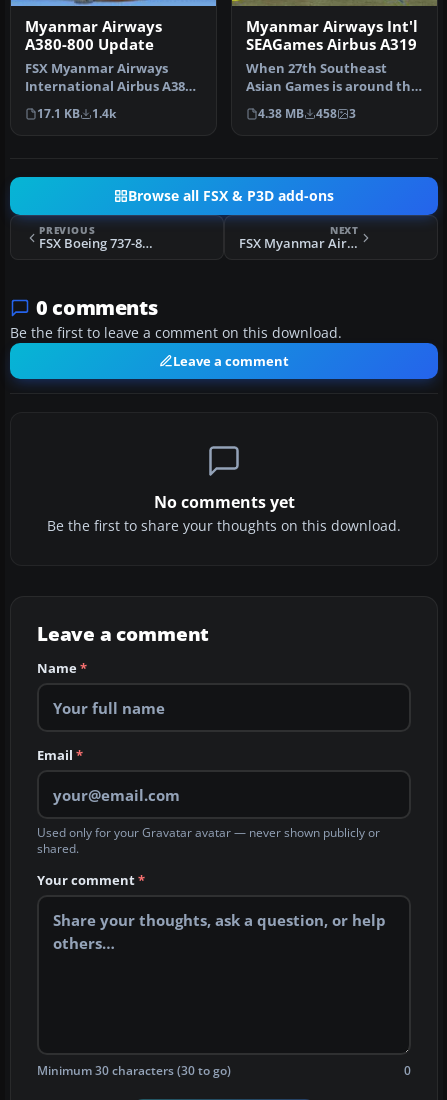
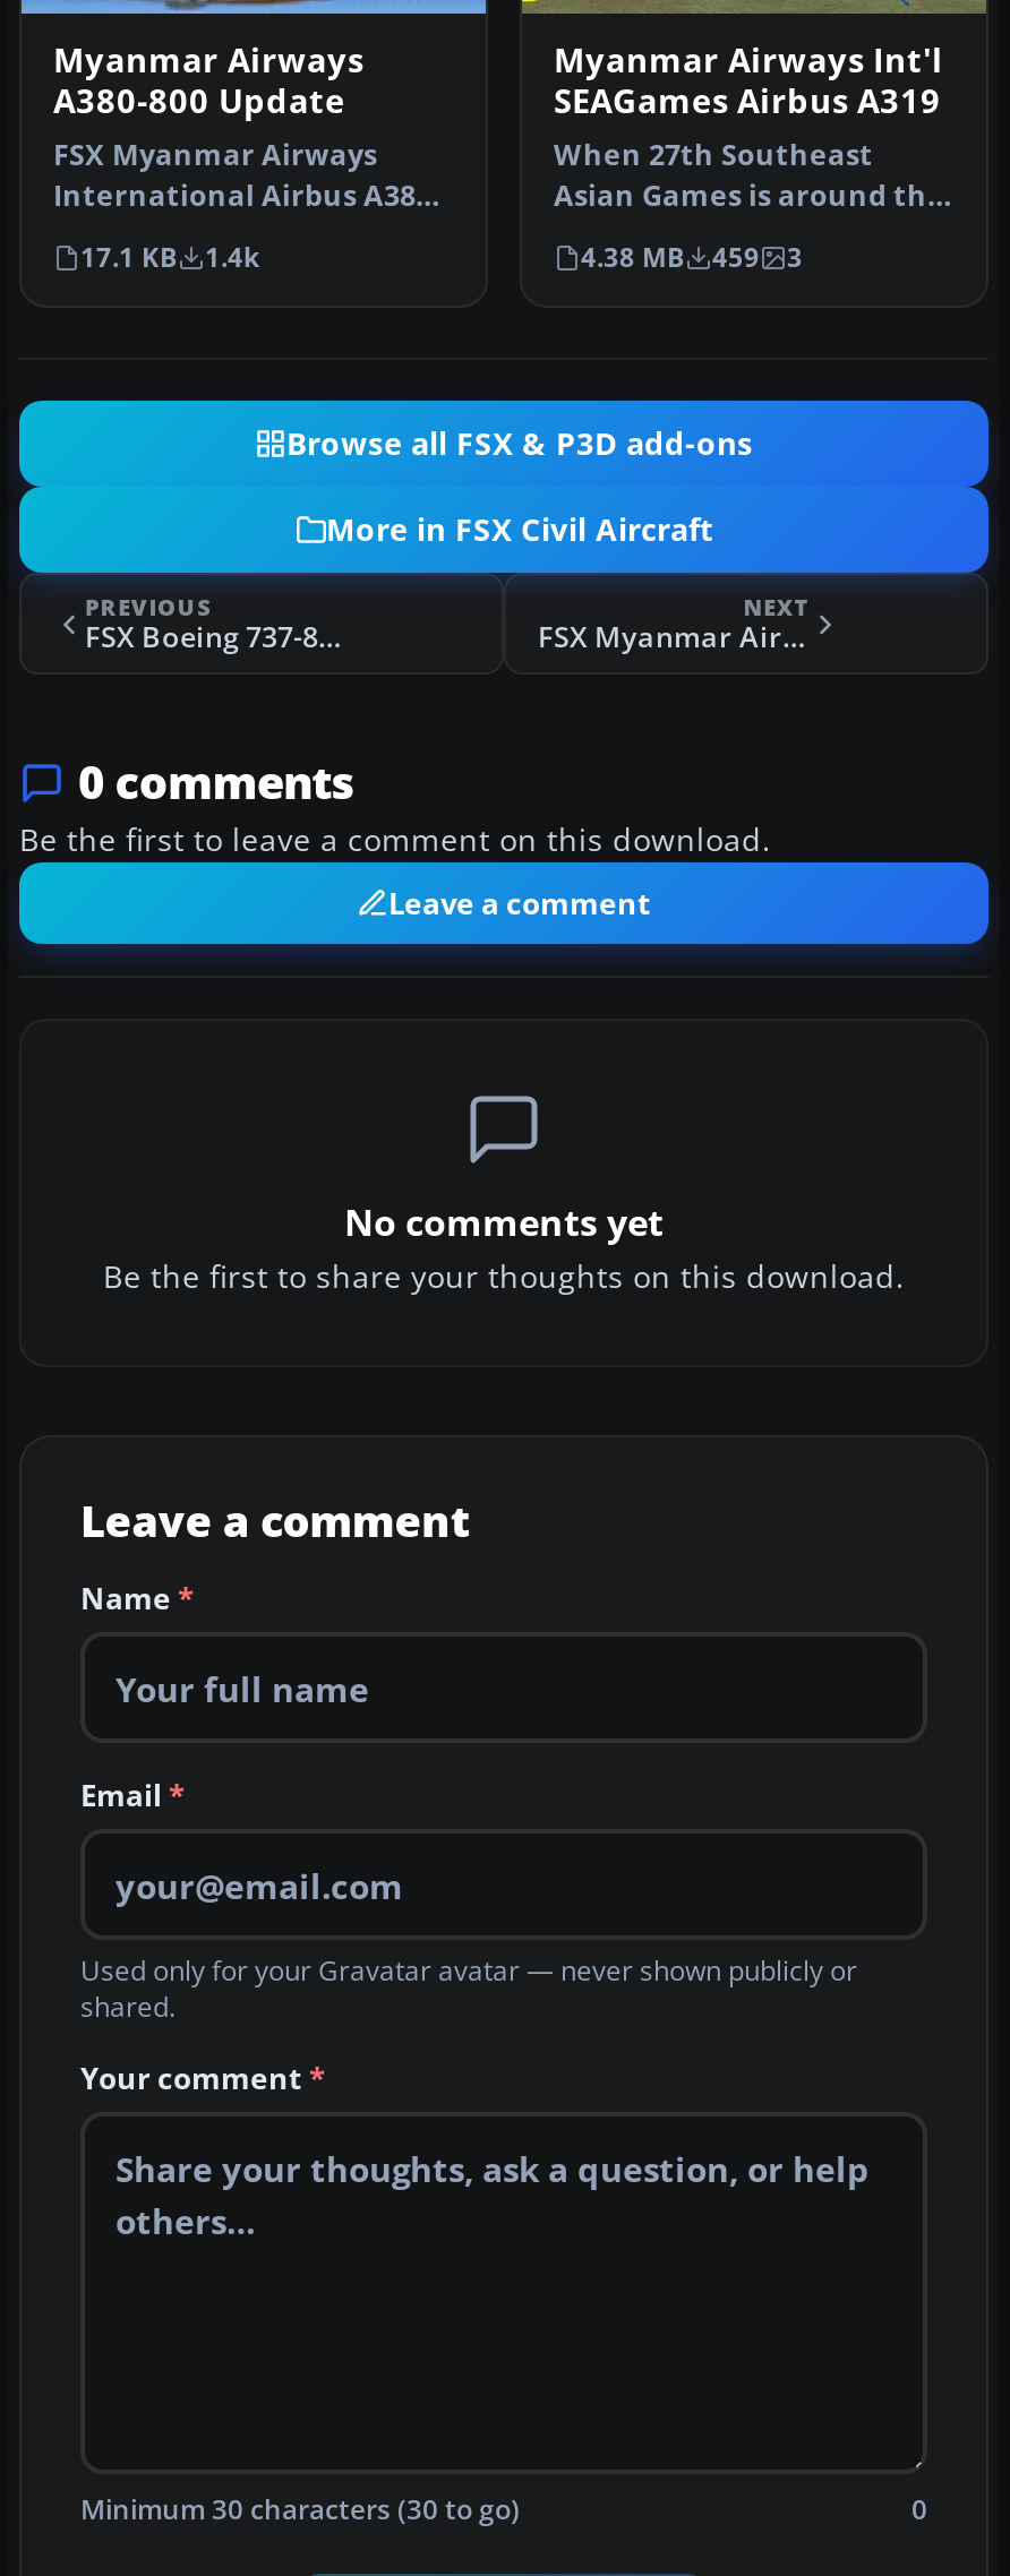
[258,106,356,121] 4.38 MB 458 3 -> [581,240,803,274] 4.38 MB 459 3
none -> [326,510,713,551] More in FSX Civil Aircraft

